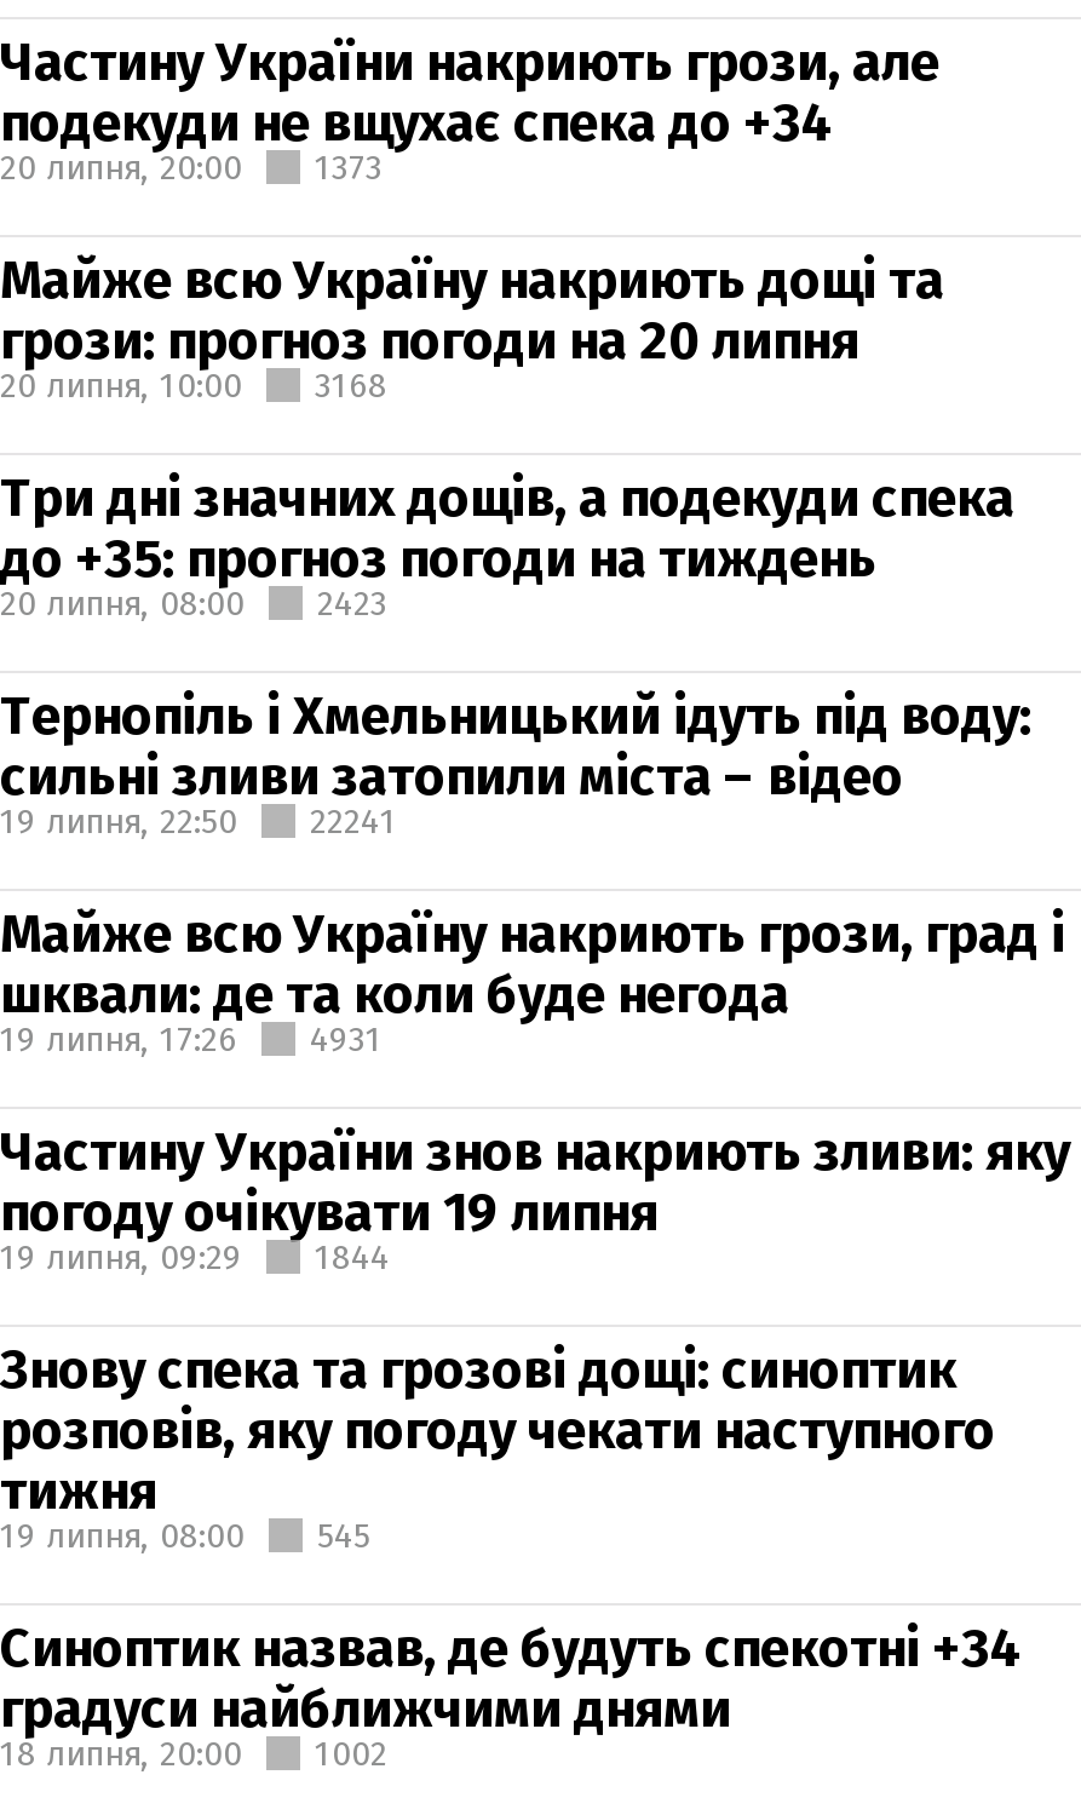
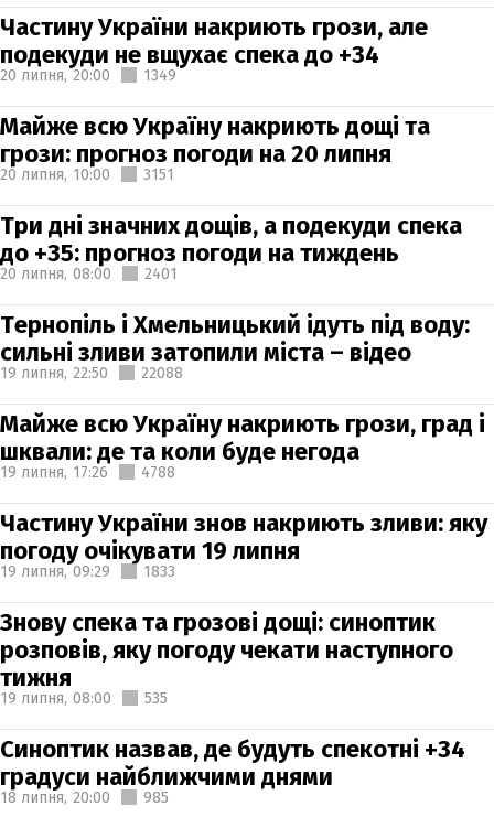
[0,147,383,188] 20 липня, 20:00 1373 -> [0,66,176,84] 20 липня, 20:00 1349
[0,364,387,406] 20 липня, 10:00 3168 -> [0,165,174,184] 20 липня, 10:00 3151
[0,582,387,624] 20 липня, 08:00 2423 -> [0,264,178,283] 20 липня, 08:00 2401
[0,800,397,842] 19 липня, 22:50 22241 -> [0,363,183,382] 19 липня, 22:50 22088
[0,1018,383,1059] 19 липня, 17:26 4931 -> [0,463,175,481] 19 липня, 17:26 4788
[0,1236,390,1277] 19 липня, 09:29 1844 -> [0,562,175,580] 19 липня, 09:29 1833
[0,1515,370,1556] 19 липня, 08:00 545 -> [0,689,168,707] 19 липня, 08:00 535
[0,1733,387,1774] 18 липня, 20:00 1002 -> [0,788,169,807] 18 липня, 20:00 985

